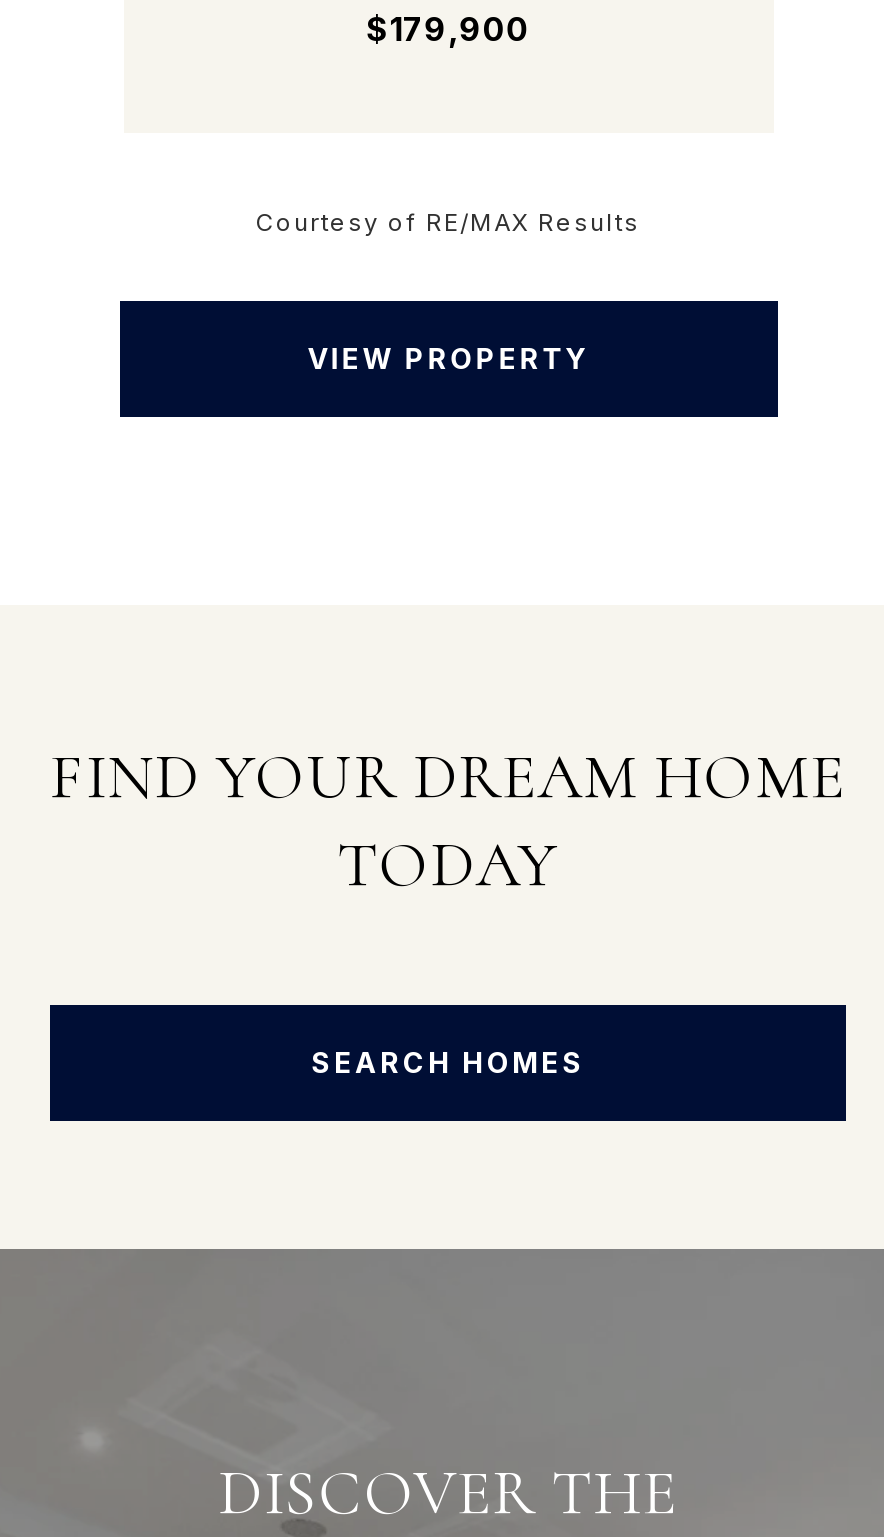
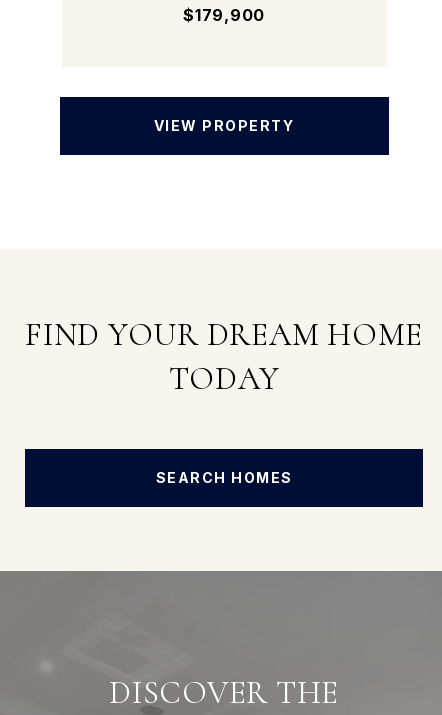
[256,206,640,236] Courtesy of RE/MAX Results -> none

